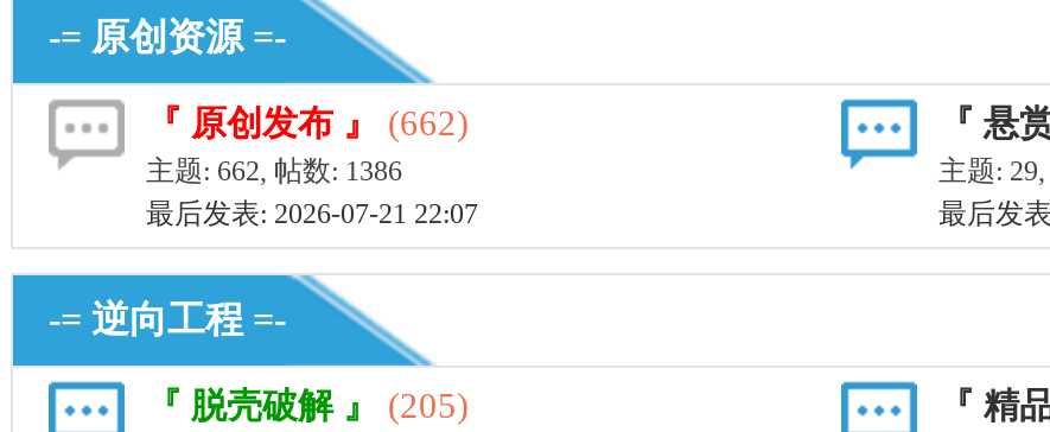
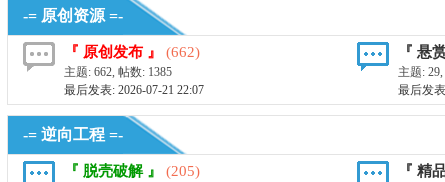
[146,154,402,188] 主题: 662,帖数: 1386 -> [64,65,172,79] 主题: 662,帖数: 1385

